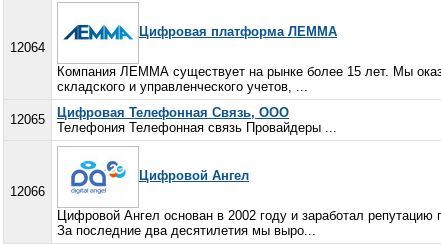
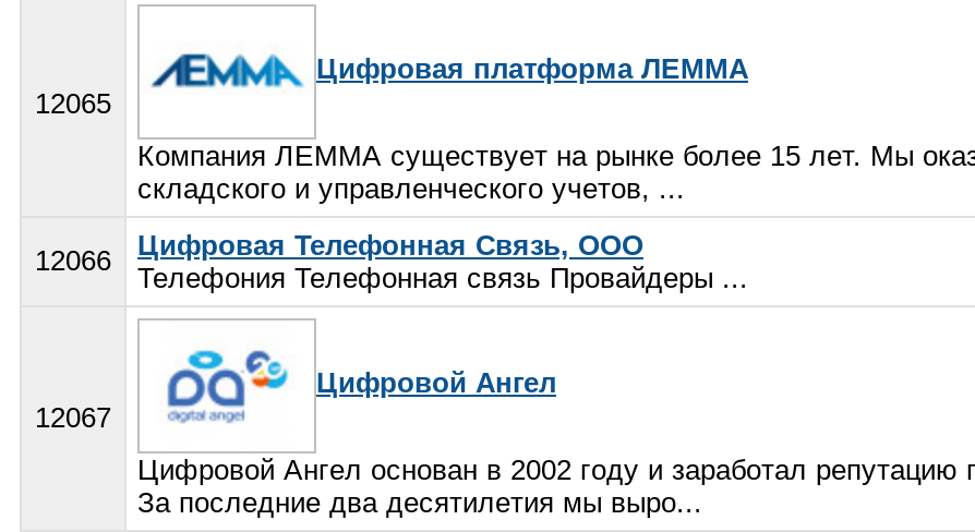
[10,40,45,55] 12064 -> [35,87,111,120] 12065
[10,105,289,127] 12065 Цифровая Телефонная Связь, ООО -> [35,229,643,277] 12066 Цифровая Телефонная Связь, ООО
[10,184,45,199] 12066 -> [35,401,111,434] 12067

